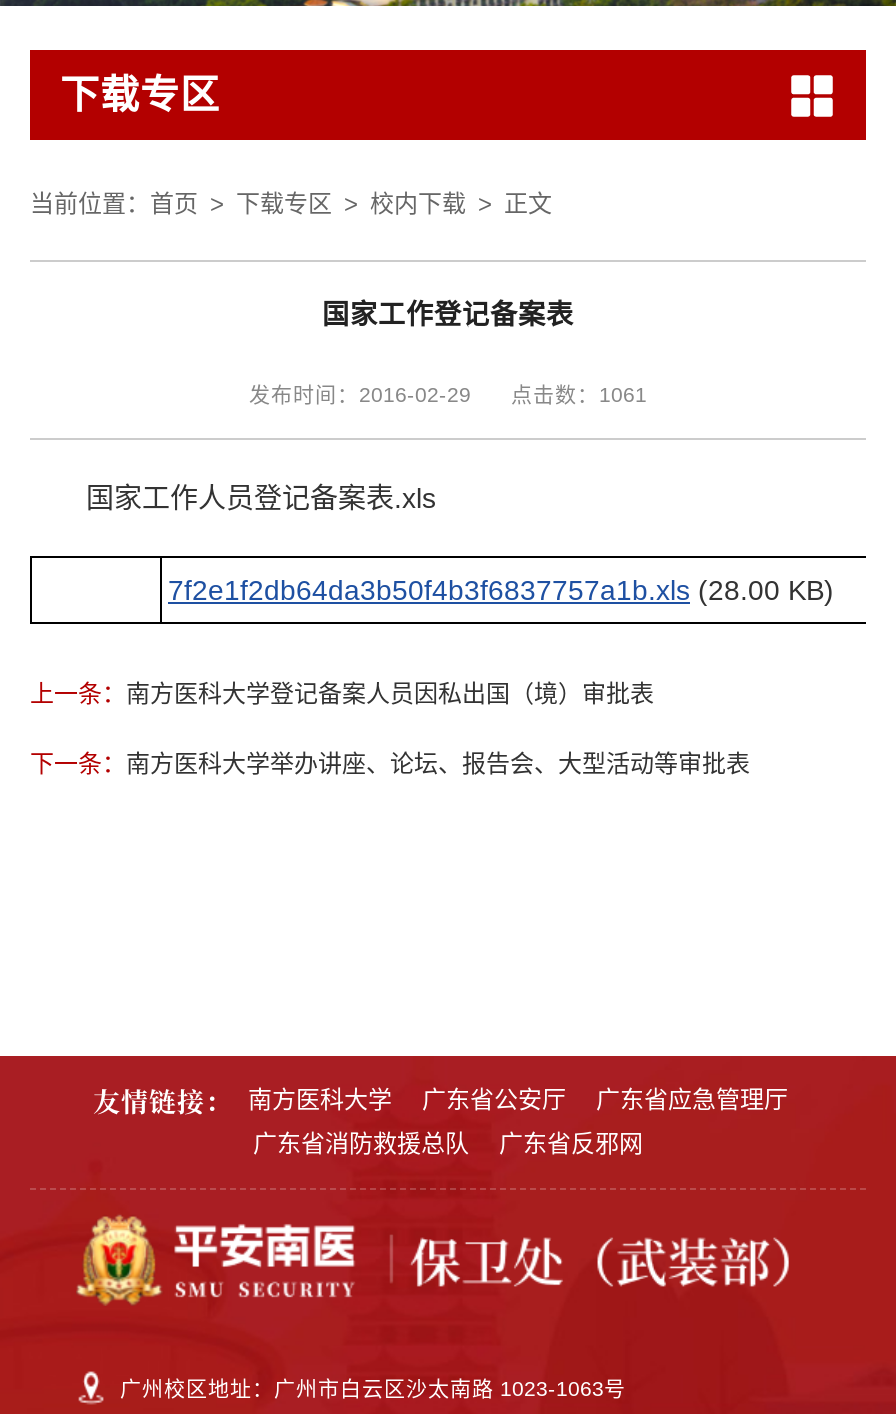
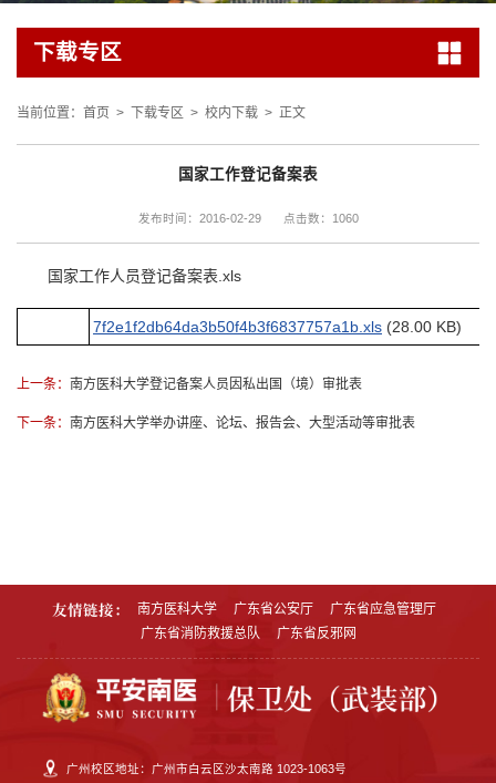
[249,381,647,406] 发布时间：2016-02-29 点击数：1061 -> [138,211,358,225] 发布时间：2016-02-29 点击数：1060

